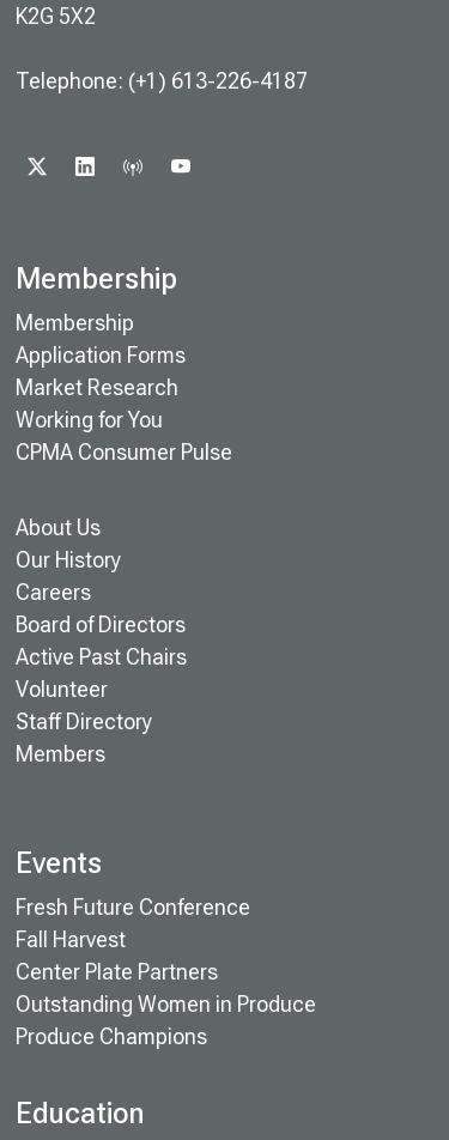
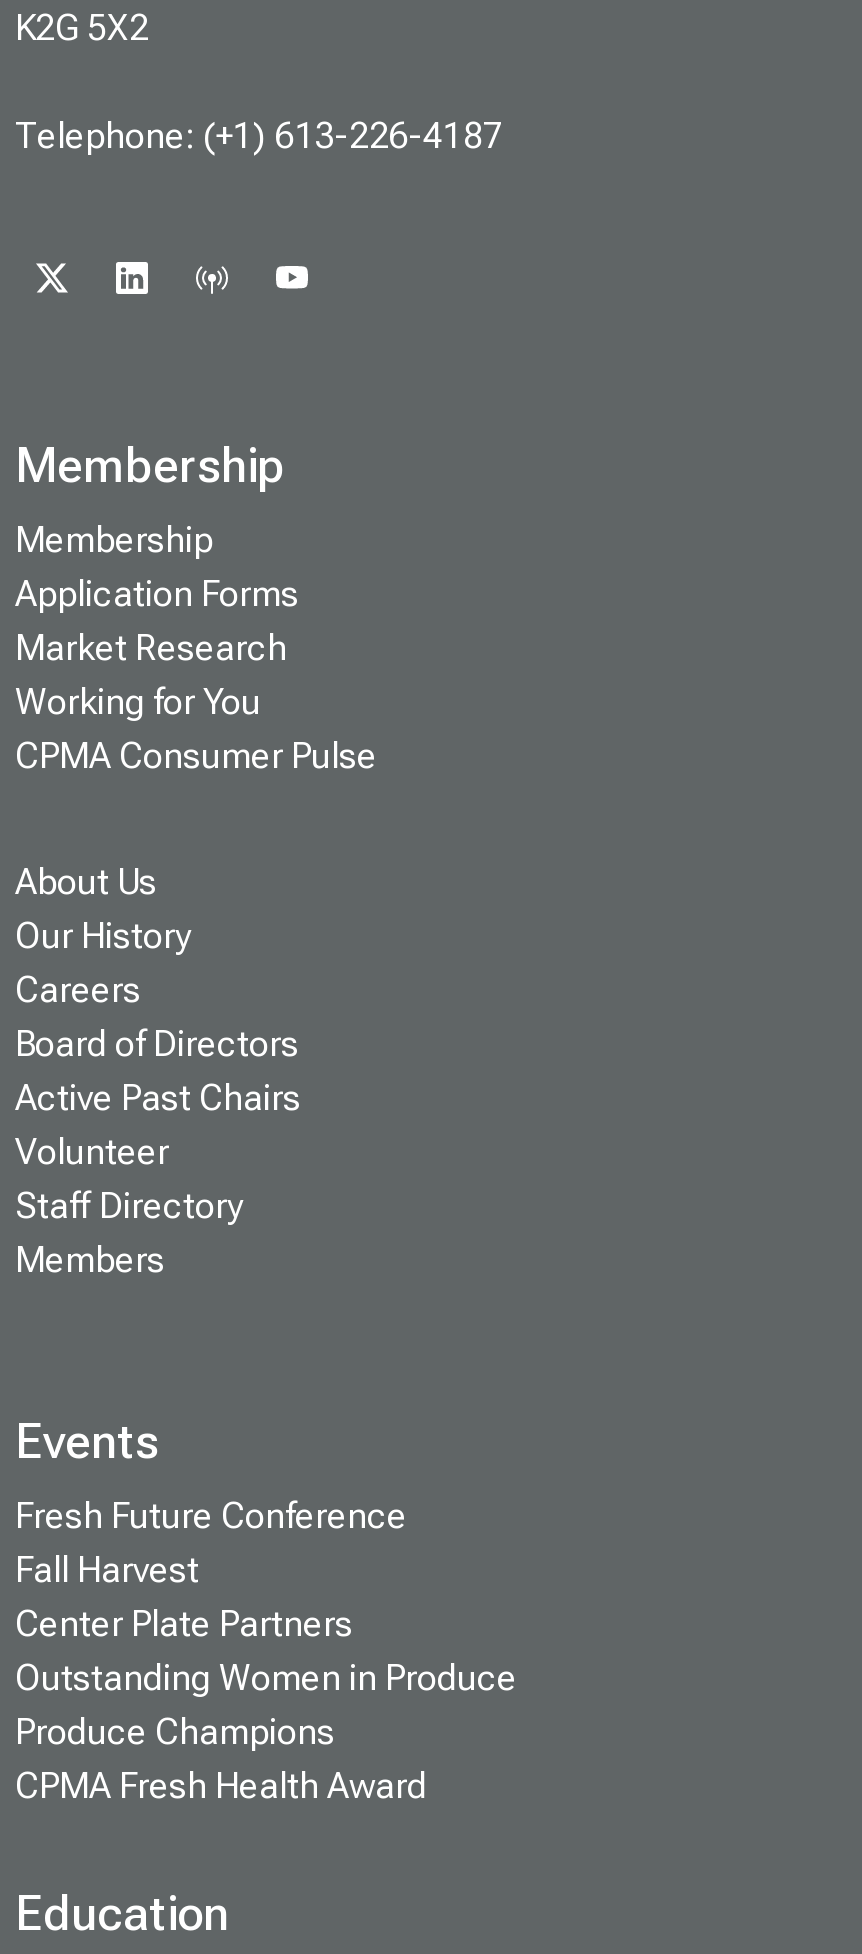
none -> [15,1764,427,1806] CPMA Fresh Health Award

